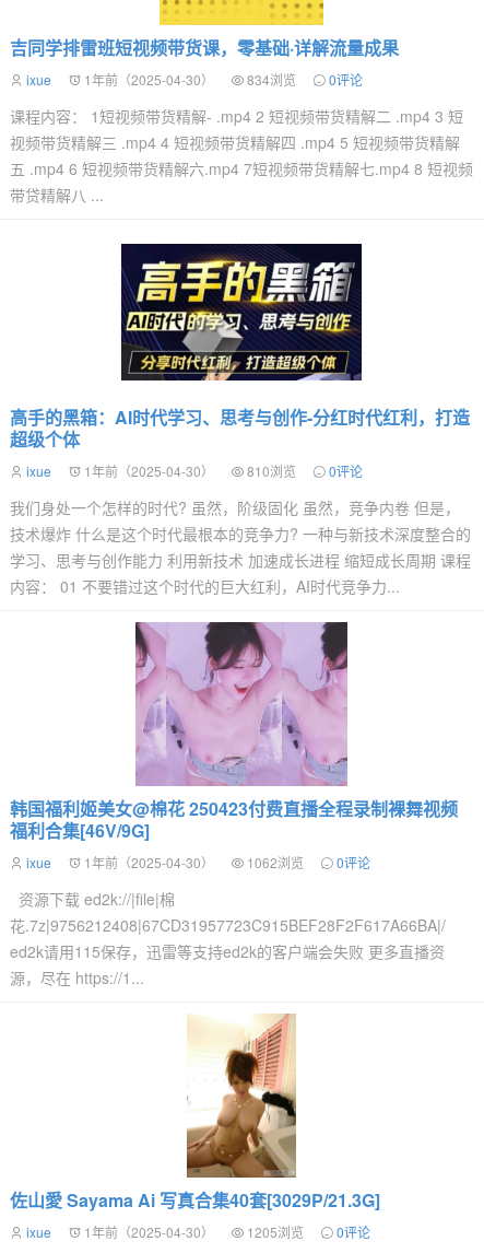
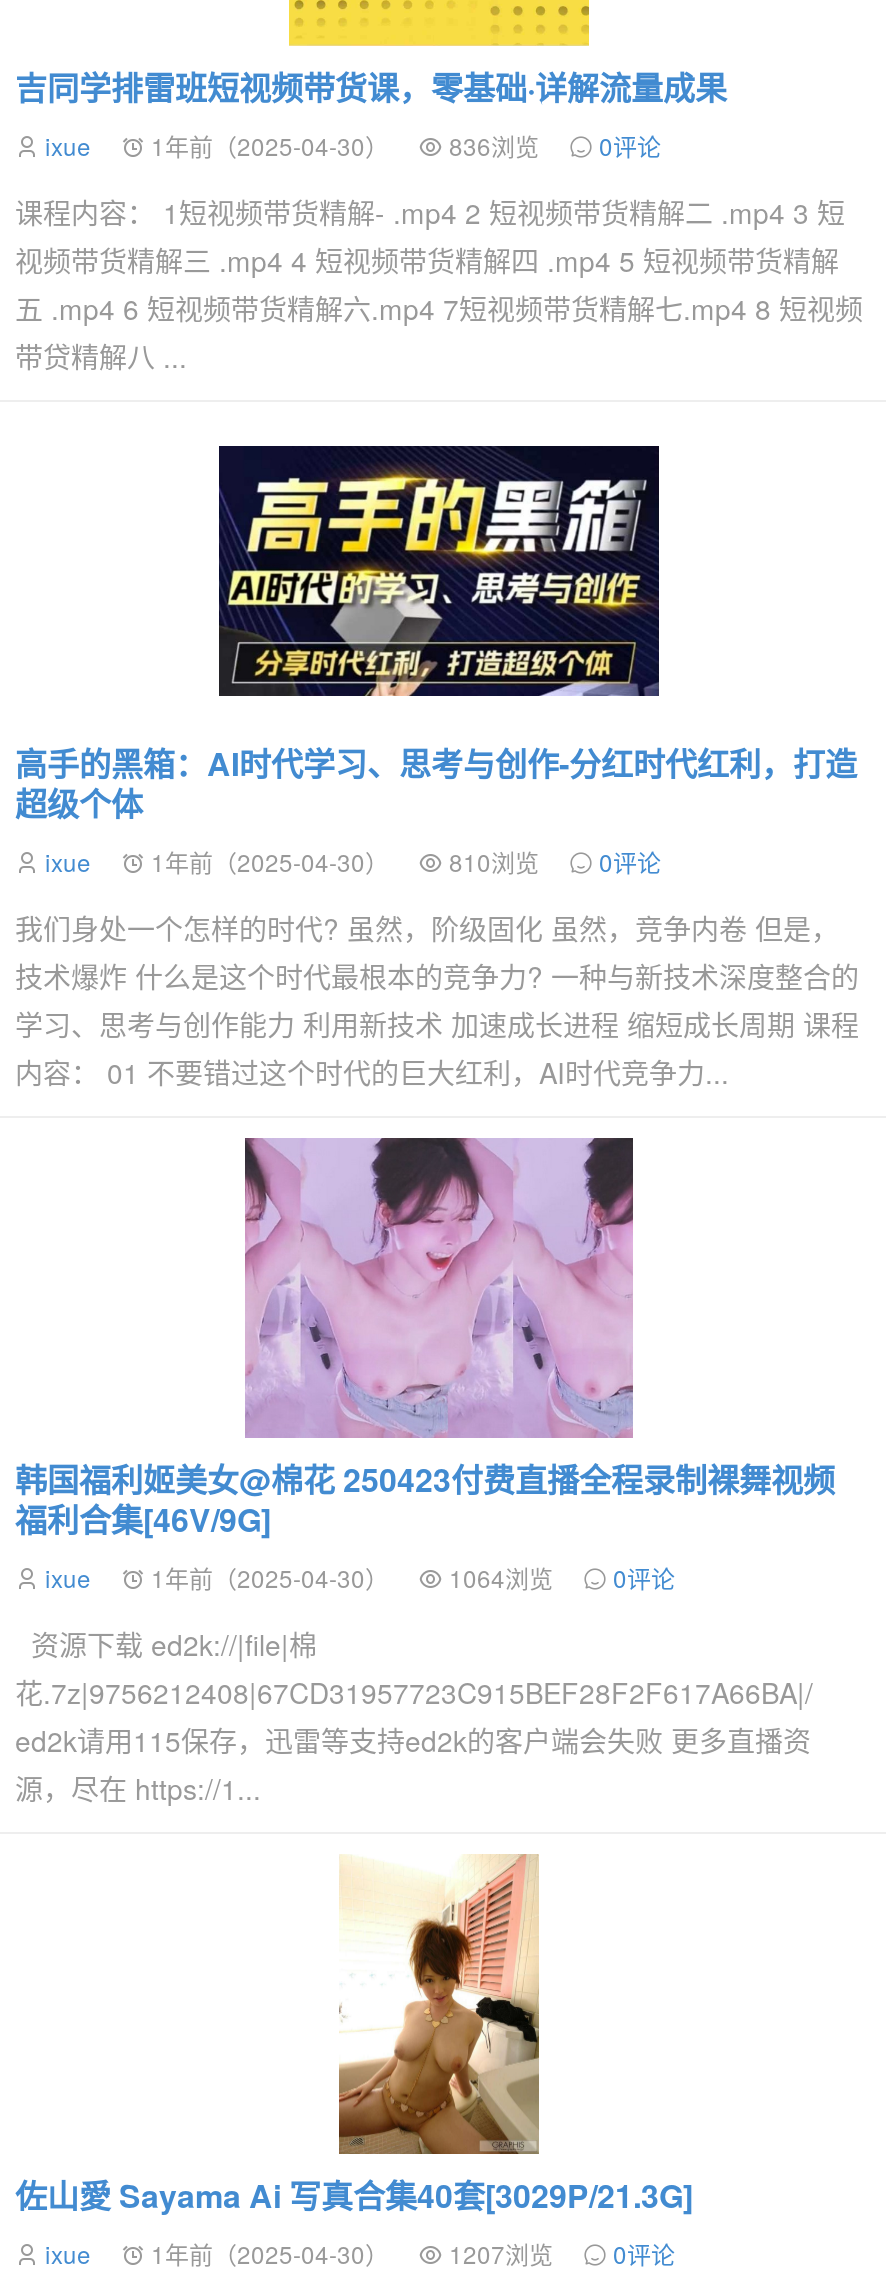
[26,70,363,89] ixue 1年前（2025-04-30） 834浏览 0评论 -> [45,128,661,162] ixue 1年前（2025-04-30） 836浏览 0评论
[26,853,370,871] ixue 1年前（2025-04-30） 1062浏览 0评论 -> [45,1560,675,1594] ixue 1年前（2025-04-30） 1064浏览 0评论
[26,1222,370,1241] ixue 1年前（2025-04-30） 1205浏览 0评论 -> [45,2236,675,2270] ixue 1年前（2025-04-30） 1207浏览 0评论

